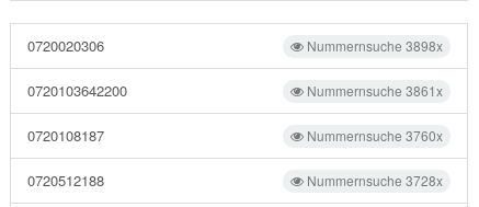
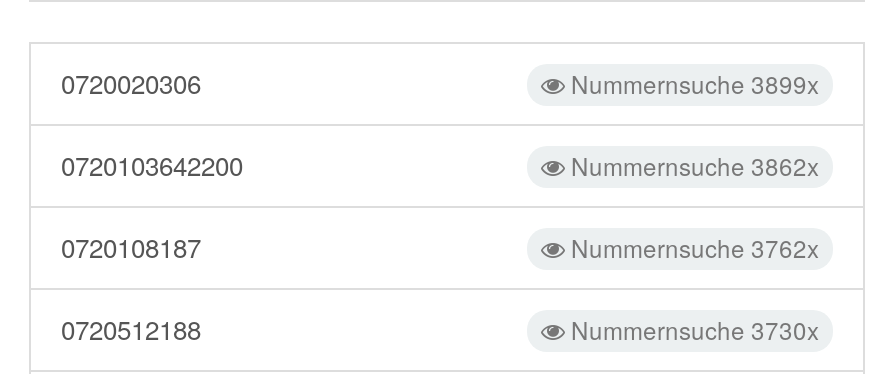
[304,36,443,55] Nummernsuche 3898x -> [565,66,819,100] Nummernsuche 3899x
[304,81,443,100] Nummernsuche 3861x -> [565,148,819,182] Nummernsuche 3862x
[304,126,443,145] Nummernsuche 3760x -> [565,230,819,264] Nummernsuche 3762x
[304,171,443,189] Nummernsuche 3728x -> [565,312,819,346] Nummernsuche 3730x

